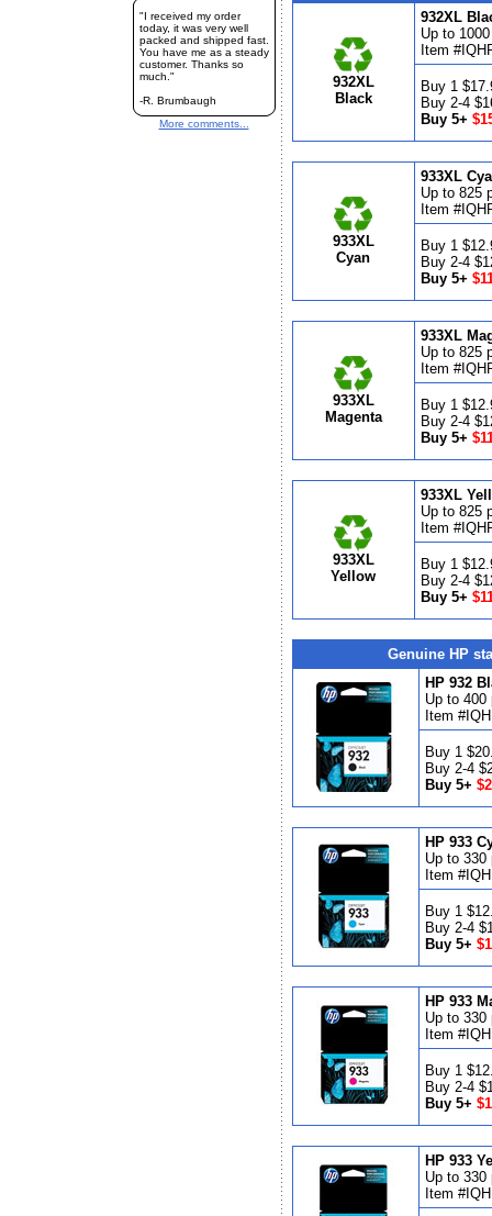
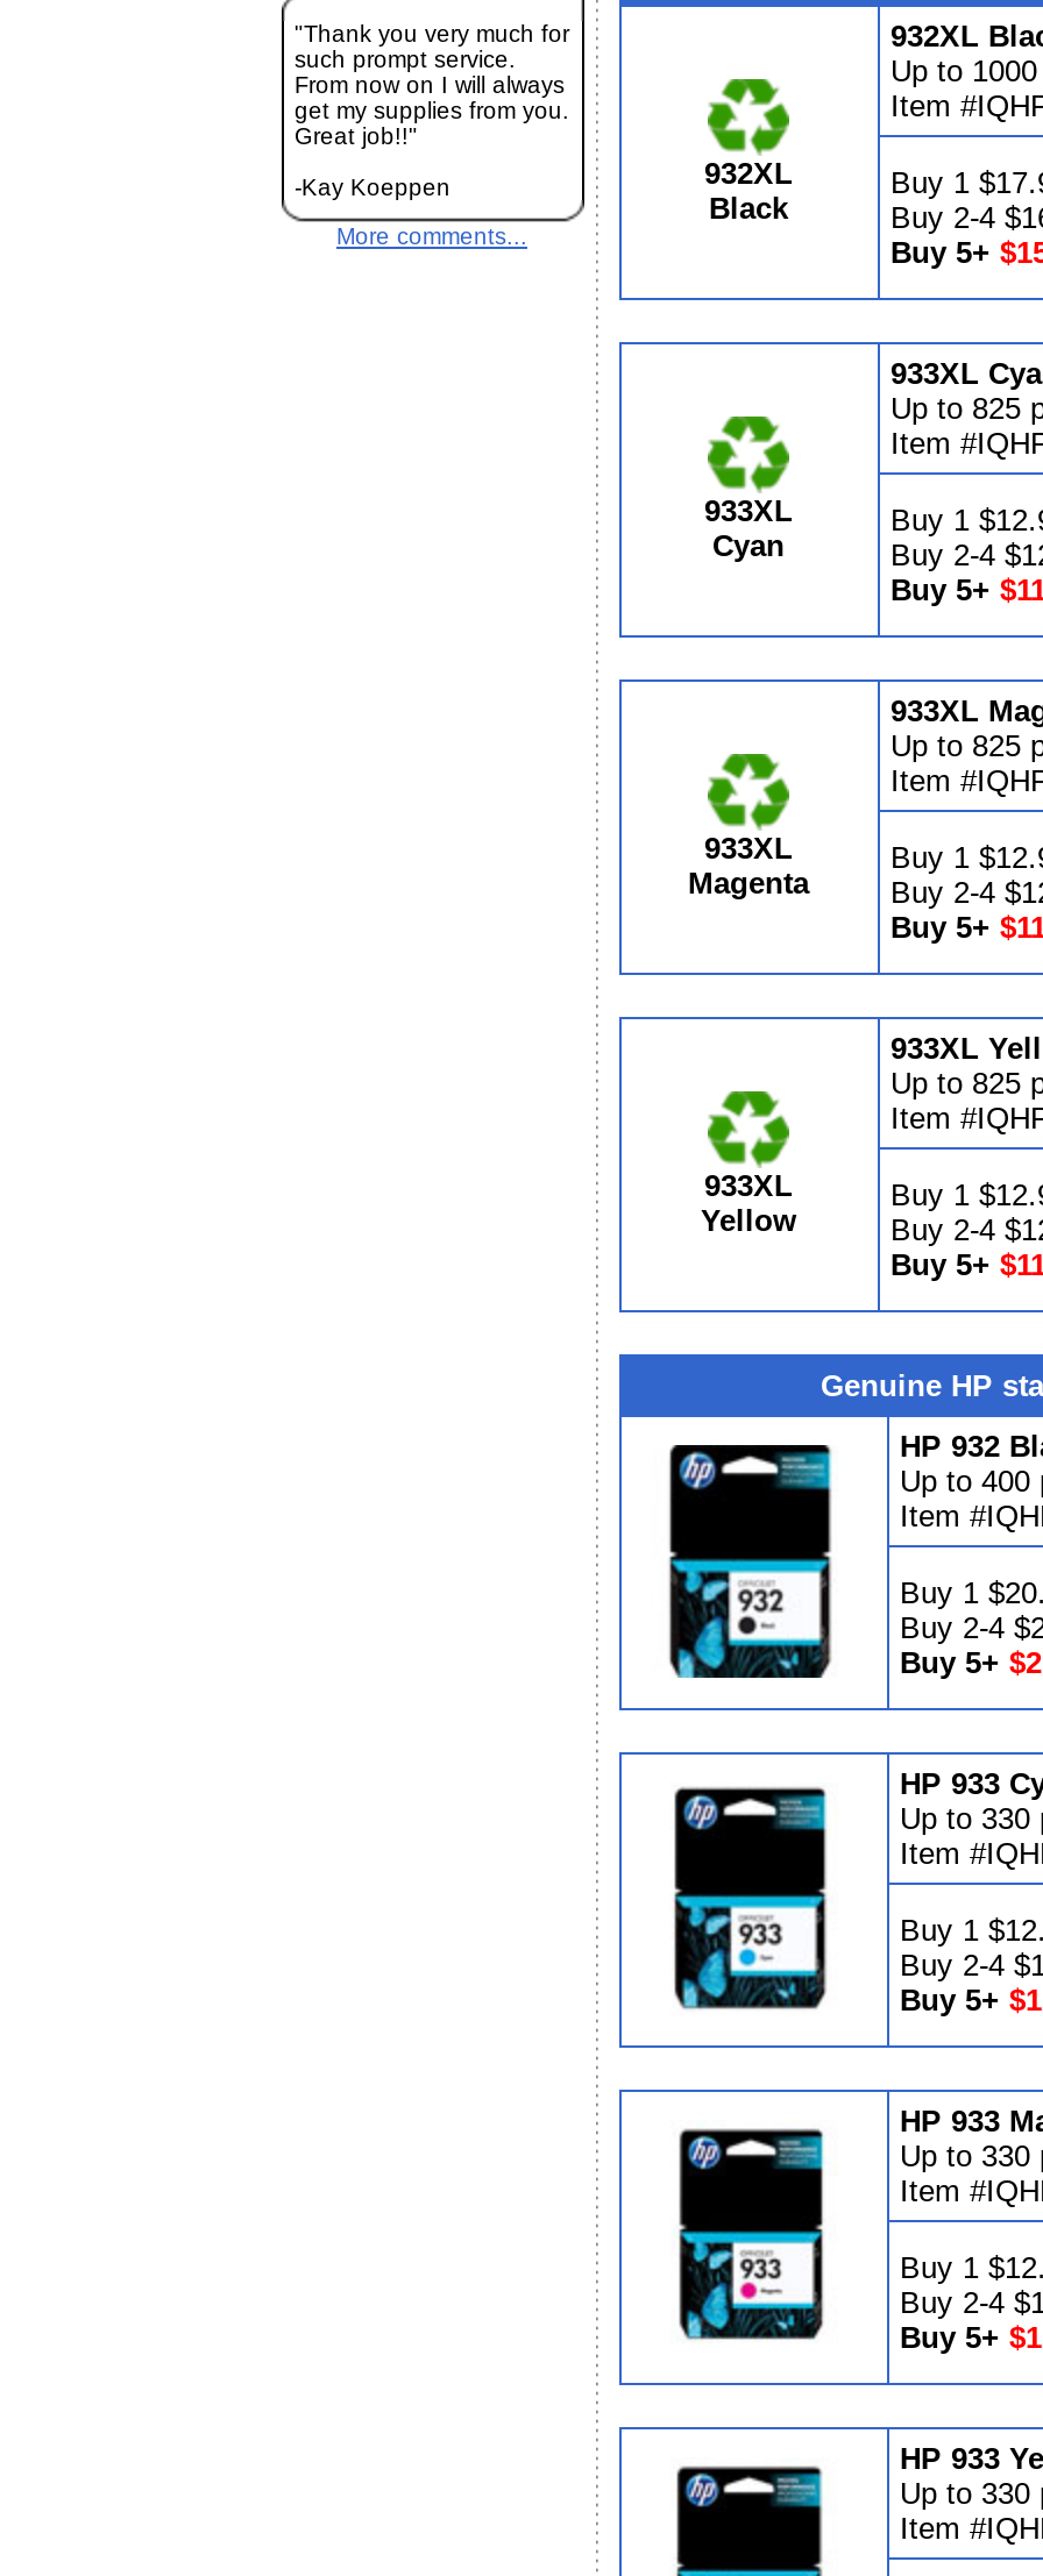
[139,10,269,82] "I received my order | today, it was very well | packed and shipped fast. | You have me as a steady | customer. Thanks so | much." -> [295,21,569,149] "Thank you very much for | such prompt service. | From now on I will always | get my supplies from you. | Great job!!"
[139,94,216,107] -R. Brumbaugh -> [295,175,450,200] -Kay Koeppen

